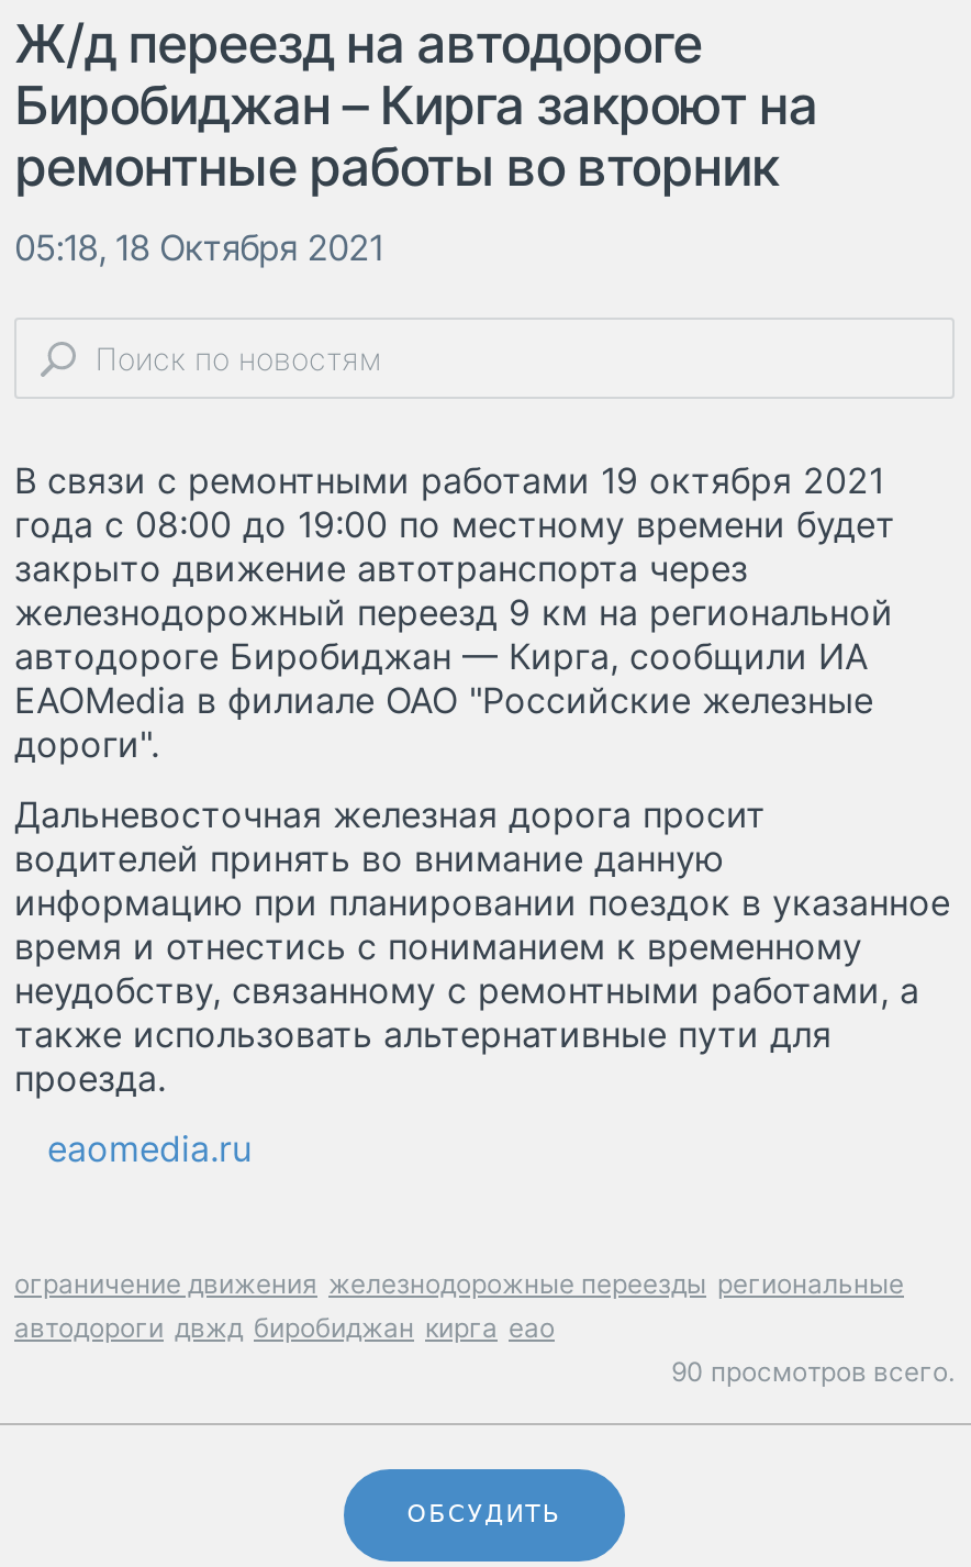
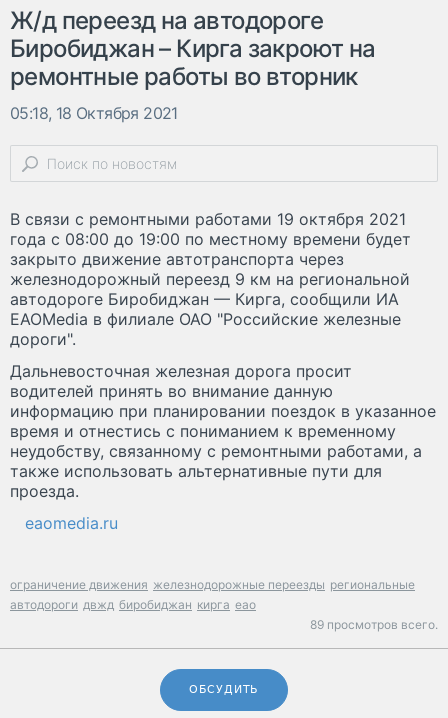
[671,1355,955,1388] 90 просмотров всего. -> [310,617,438,632] 89 просмотров всего.

